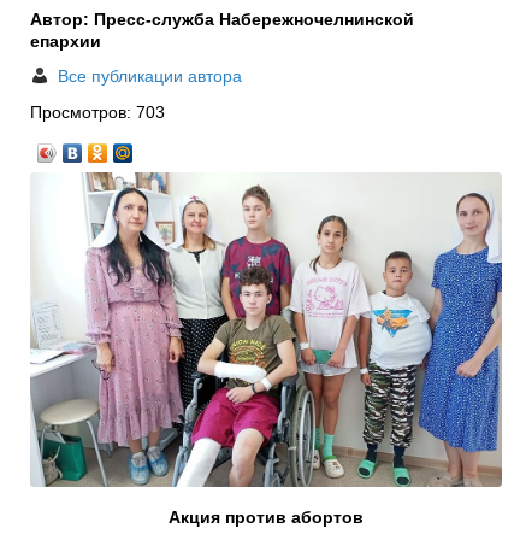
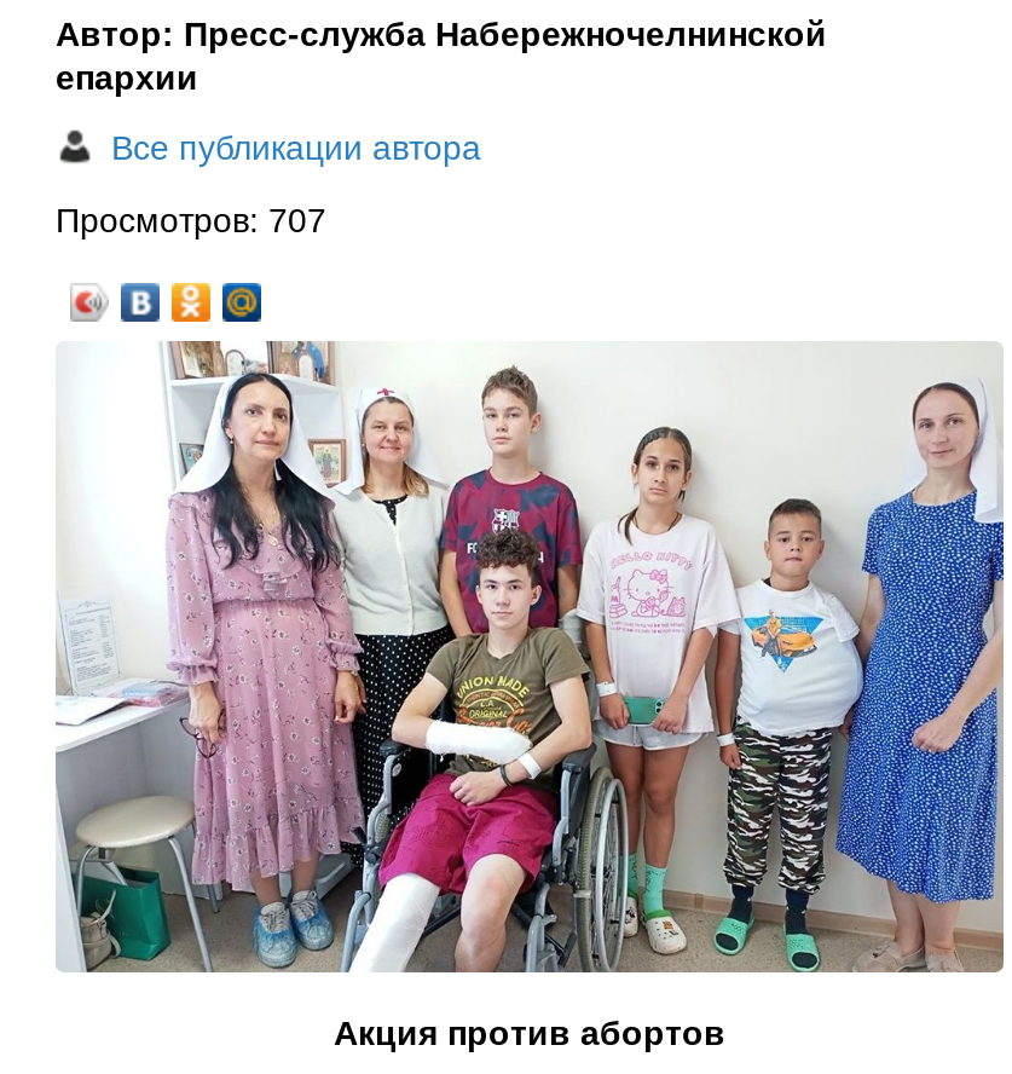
[30,103,165,122] Просмотров: 703 -> [56,201,326,240] Просмотров: 707

